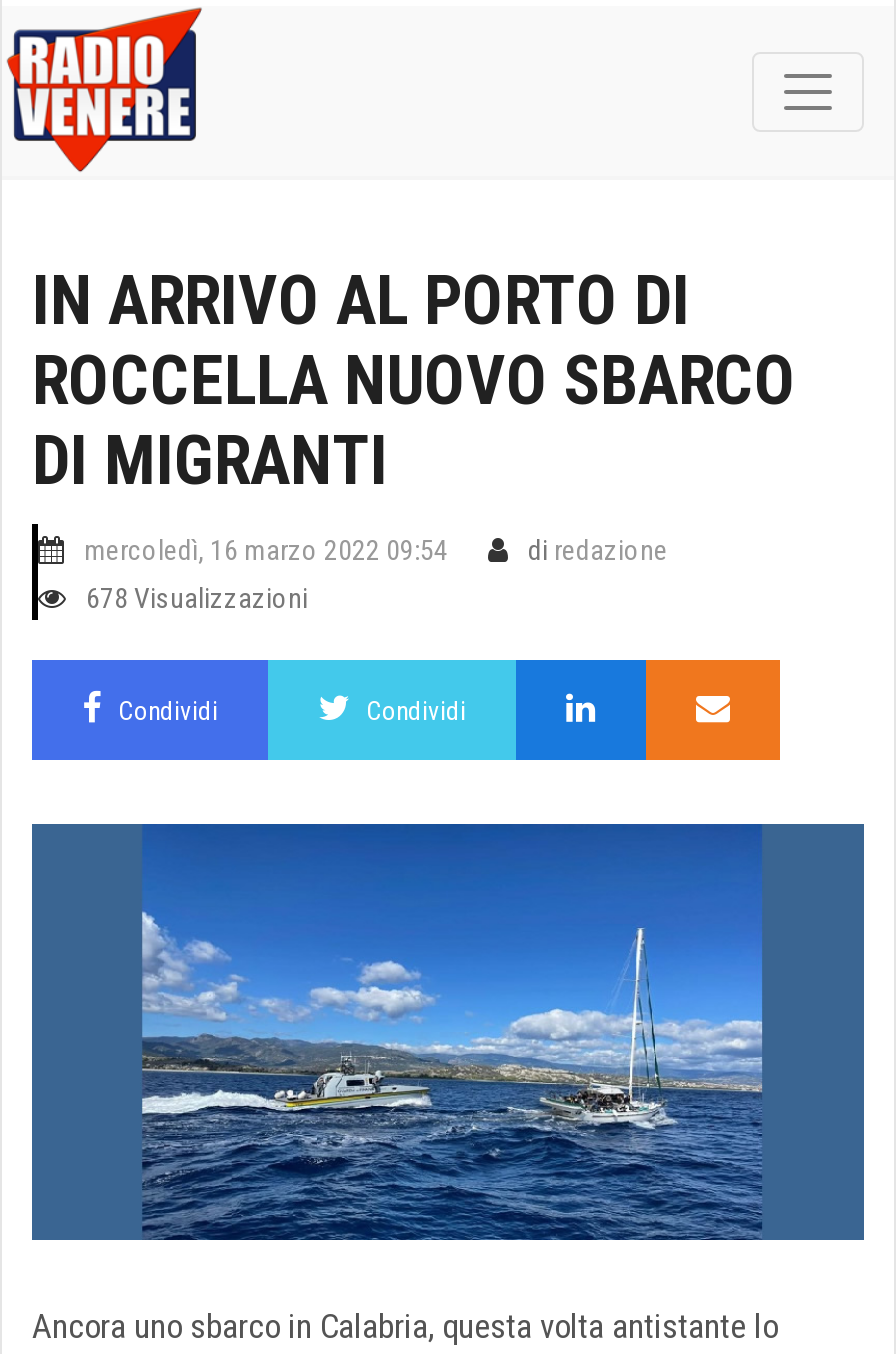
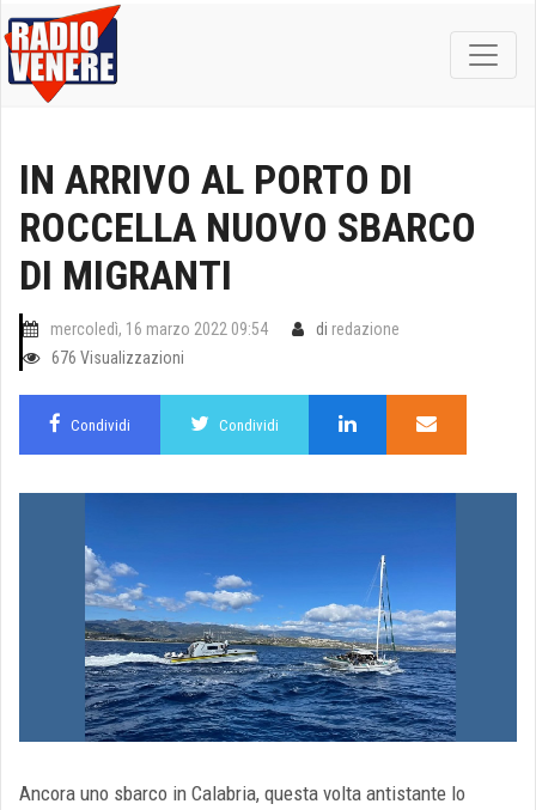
[86,582,308,614] 678 Visualizzazioni -> [51,348,184,367] 676 Visualizzazioni

